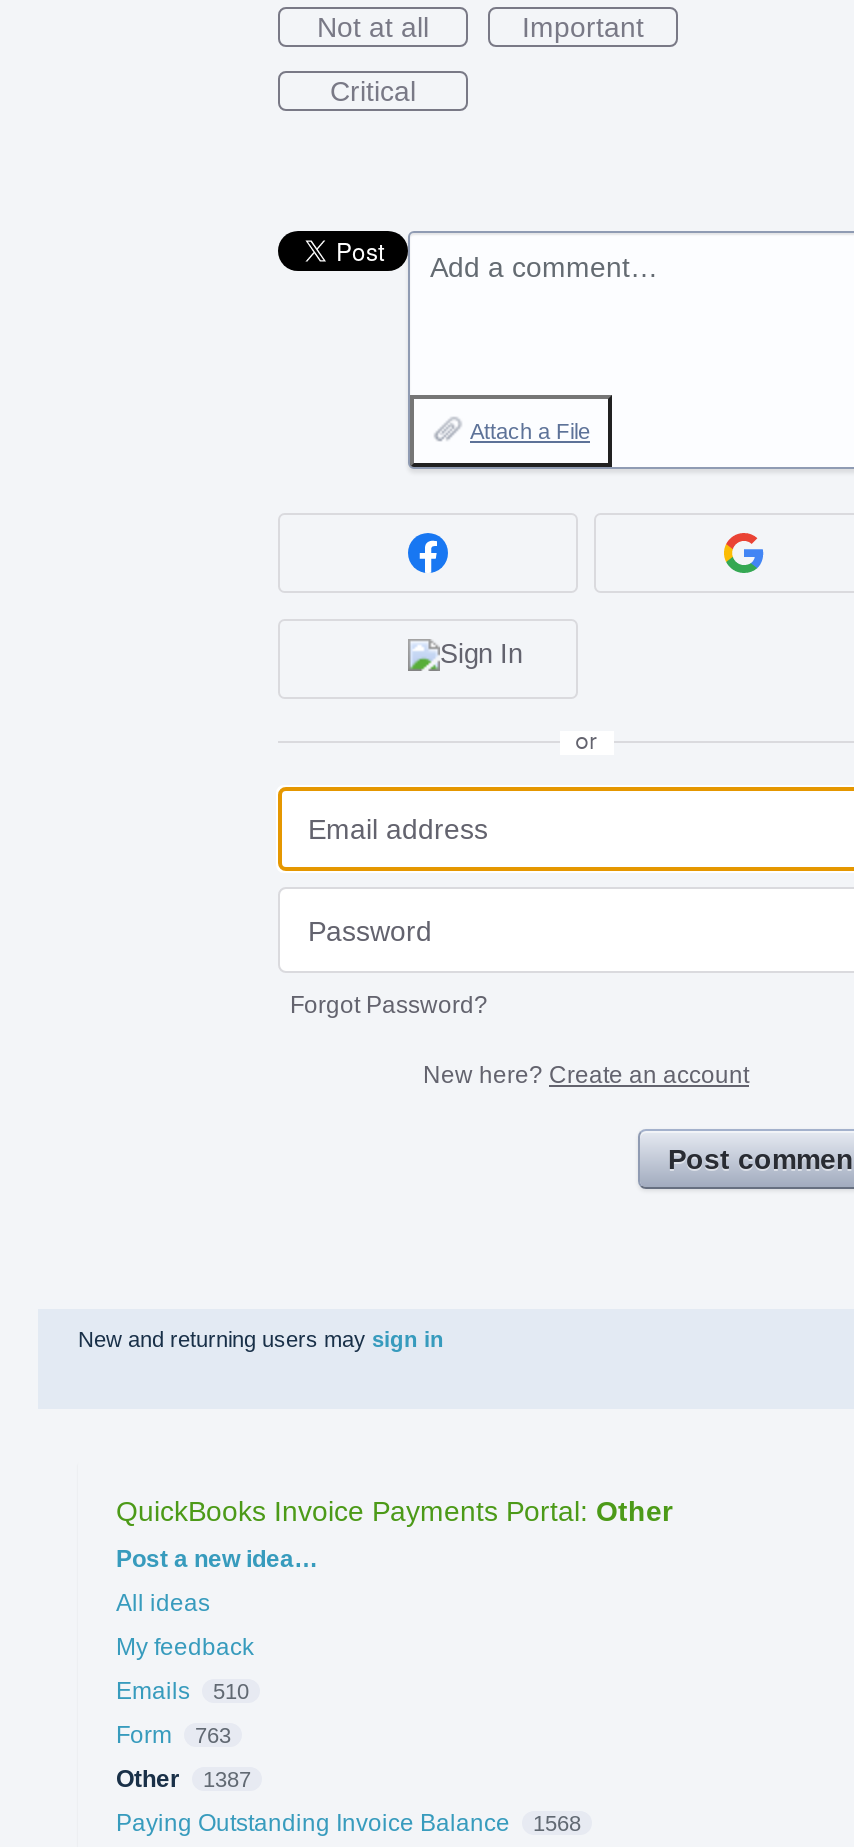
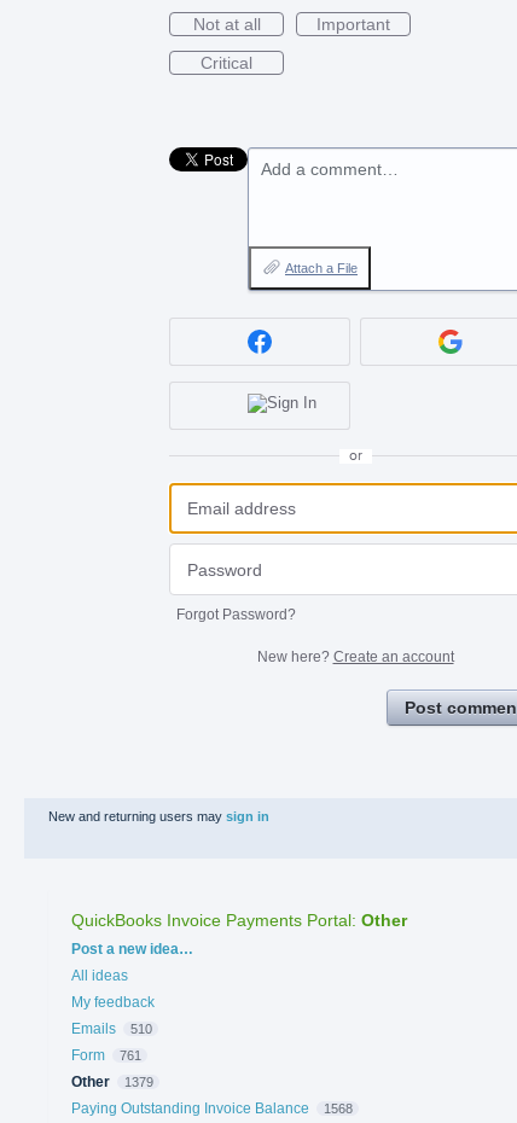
[116,1721,231,1749] Form 763 -> [71,1047,141,1064] Form 761
[116,1765,251,1793] Other 1387 -> [71,1073,153,1090] Other 1379

